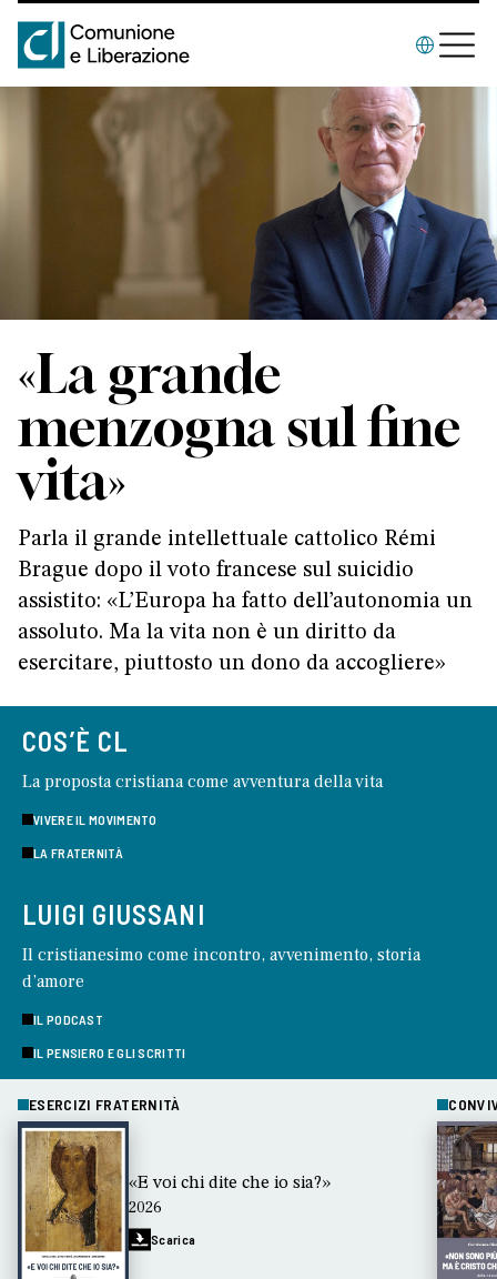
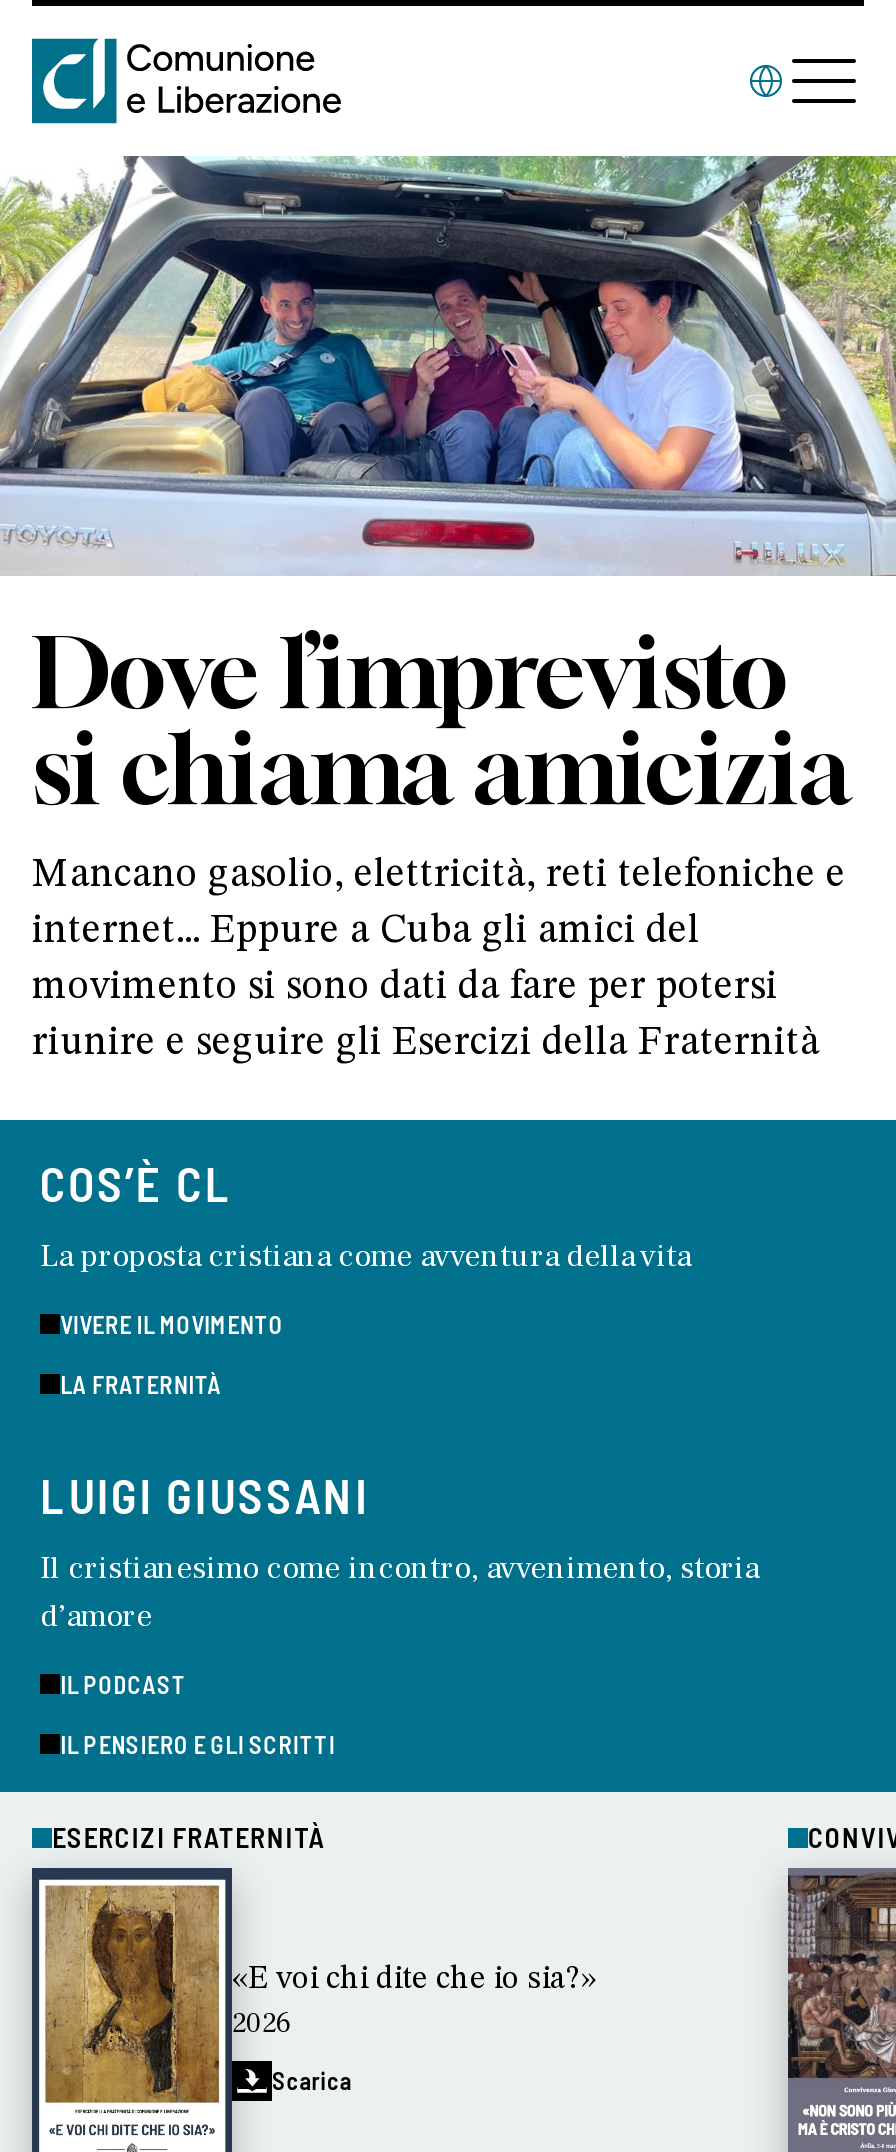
[3,85,494,675] [image] | «La grande | menzogna sul fine | vita» | Parla il grande intellettuale cattolico Rémi | Brague dopo il voto francese sul suicidio | assistito: «L’Europa ha fatto dell’autonomia un | assoluto. Ma la vita non è un diritto da | esercitare, piuttosto un dono da accogliere» -> [6,154,890,1064] [image] | Dove l’imprevisto | si chiama amicizia | Mancano gasolio, elettricità, reti telefoniche e | internet... Eppure a Cuba gli amici del | movimento si sono dati da fare per potersi | riunire e seguire gli Esercizi della Fraternità

